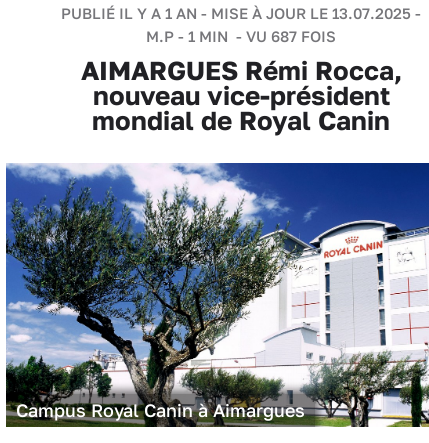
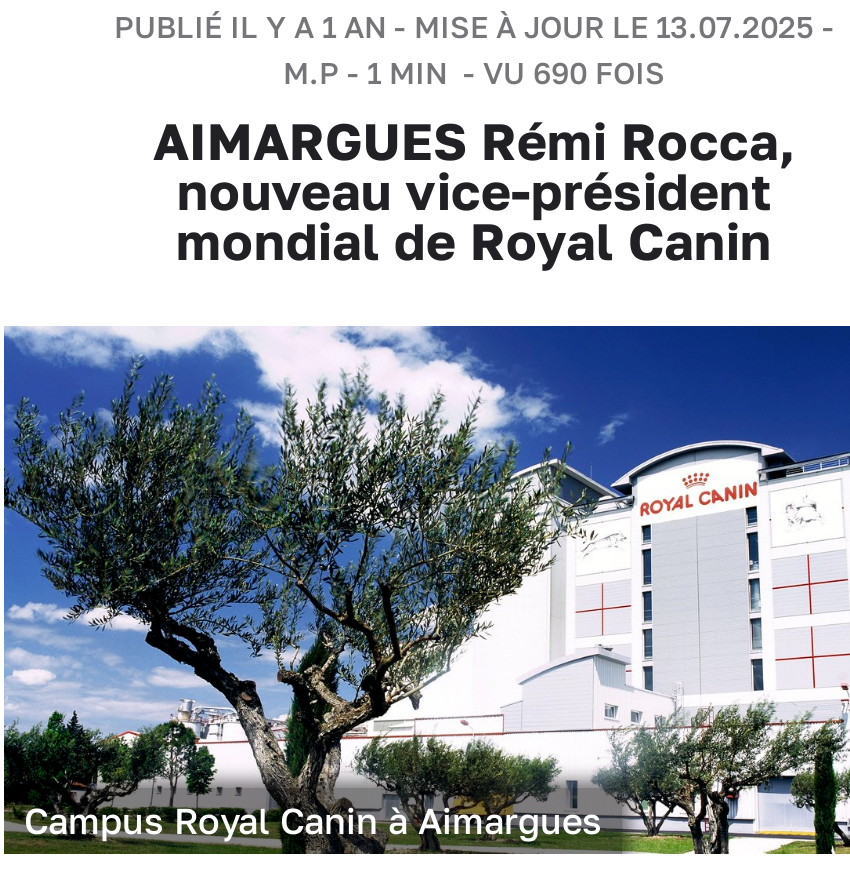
[146,27,336,45] M.P - 1 MIN - VU 687 FOIS -> [283,54,665,90] M.P - 1 MIN - VU 690 FOIS

